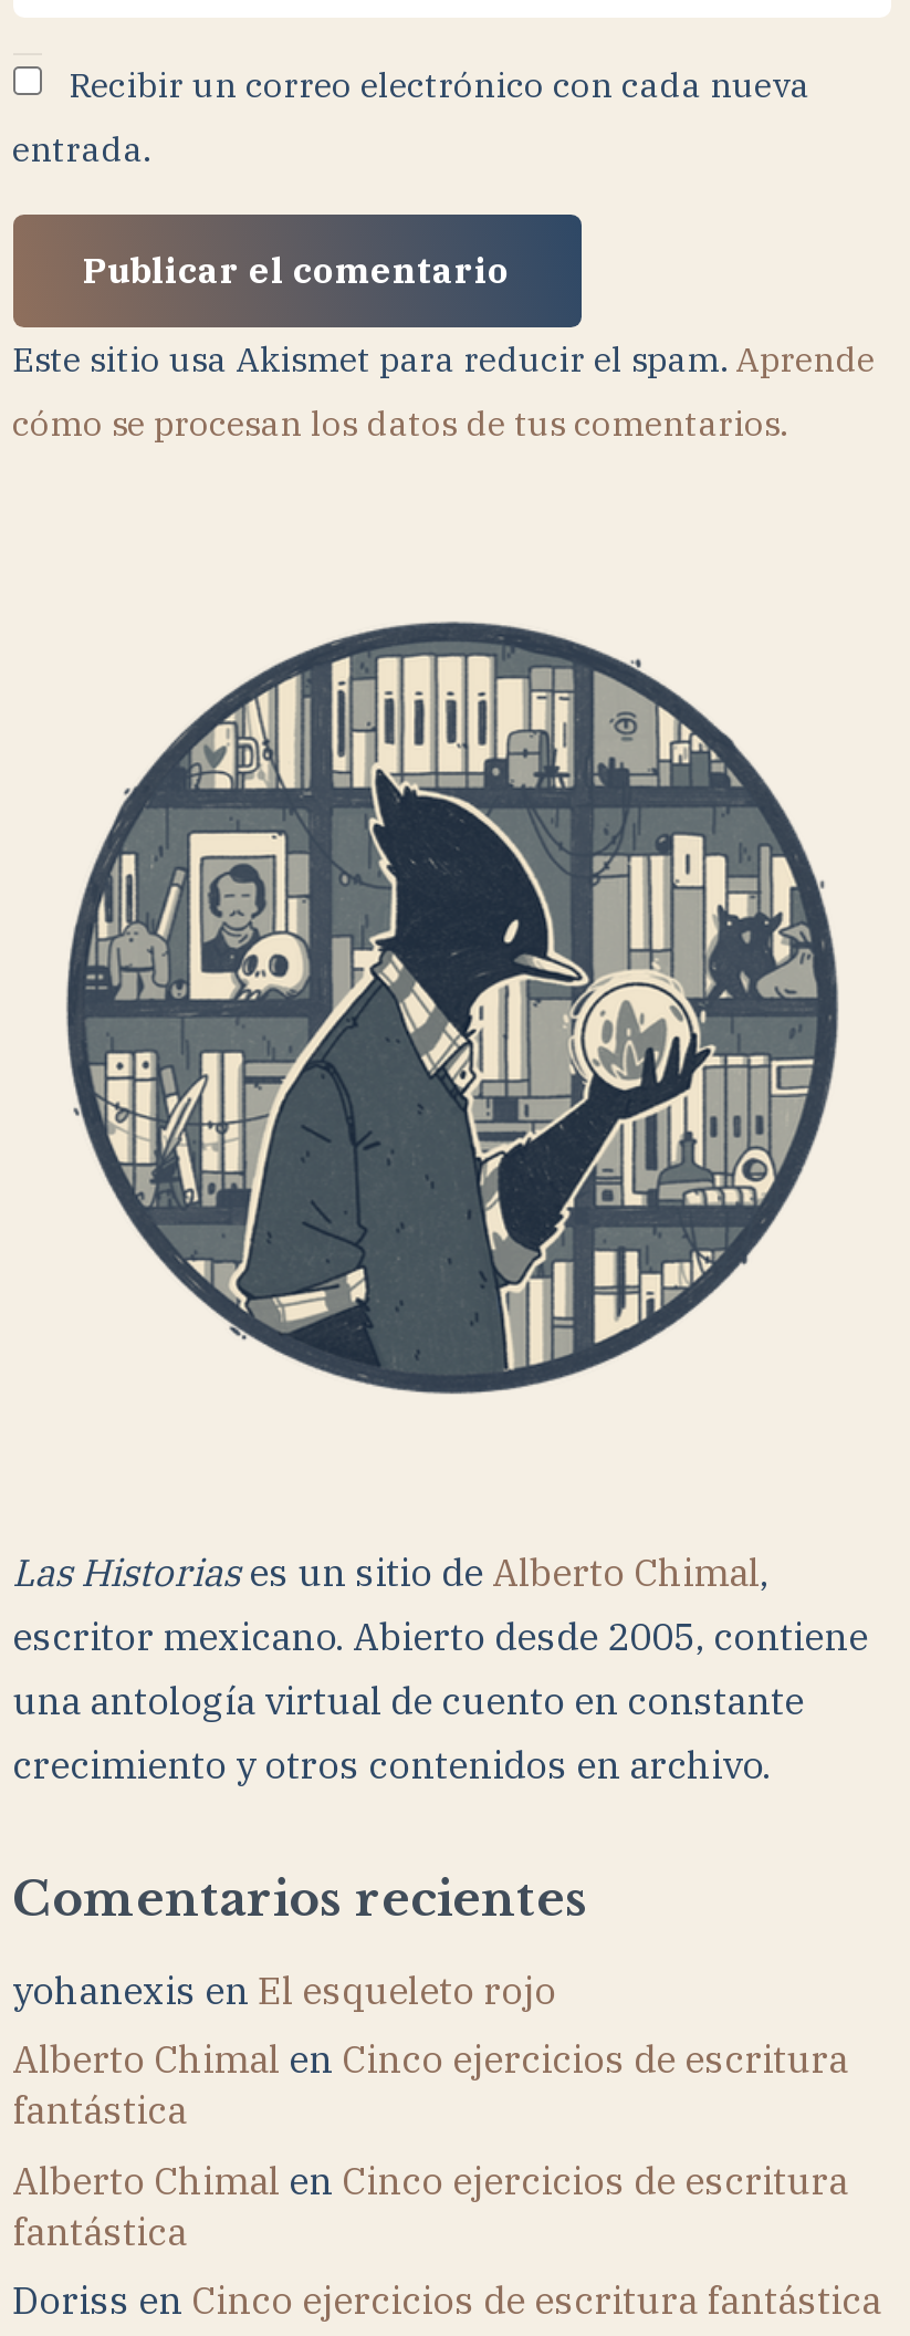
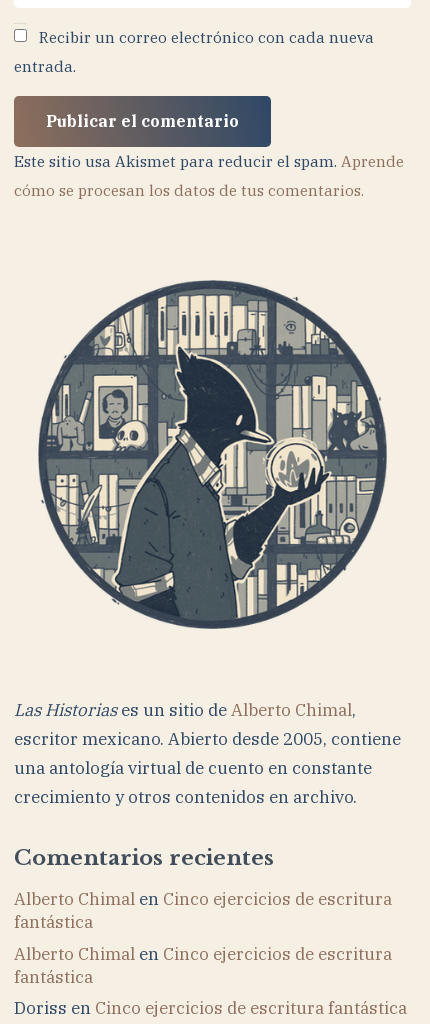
[12,1967,556,2015] yohanexis en El esqueleto rojo -> none

